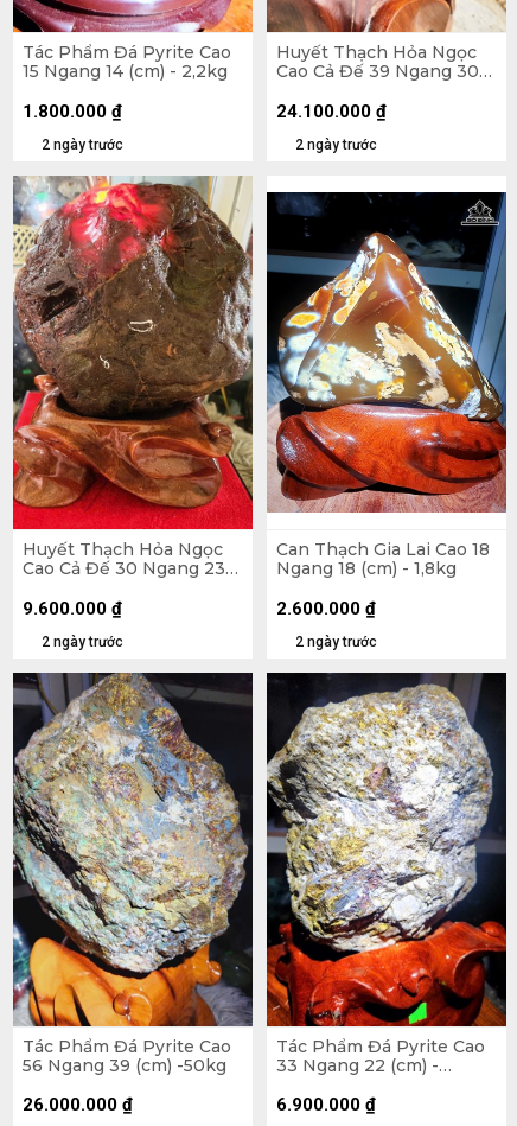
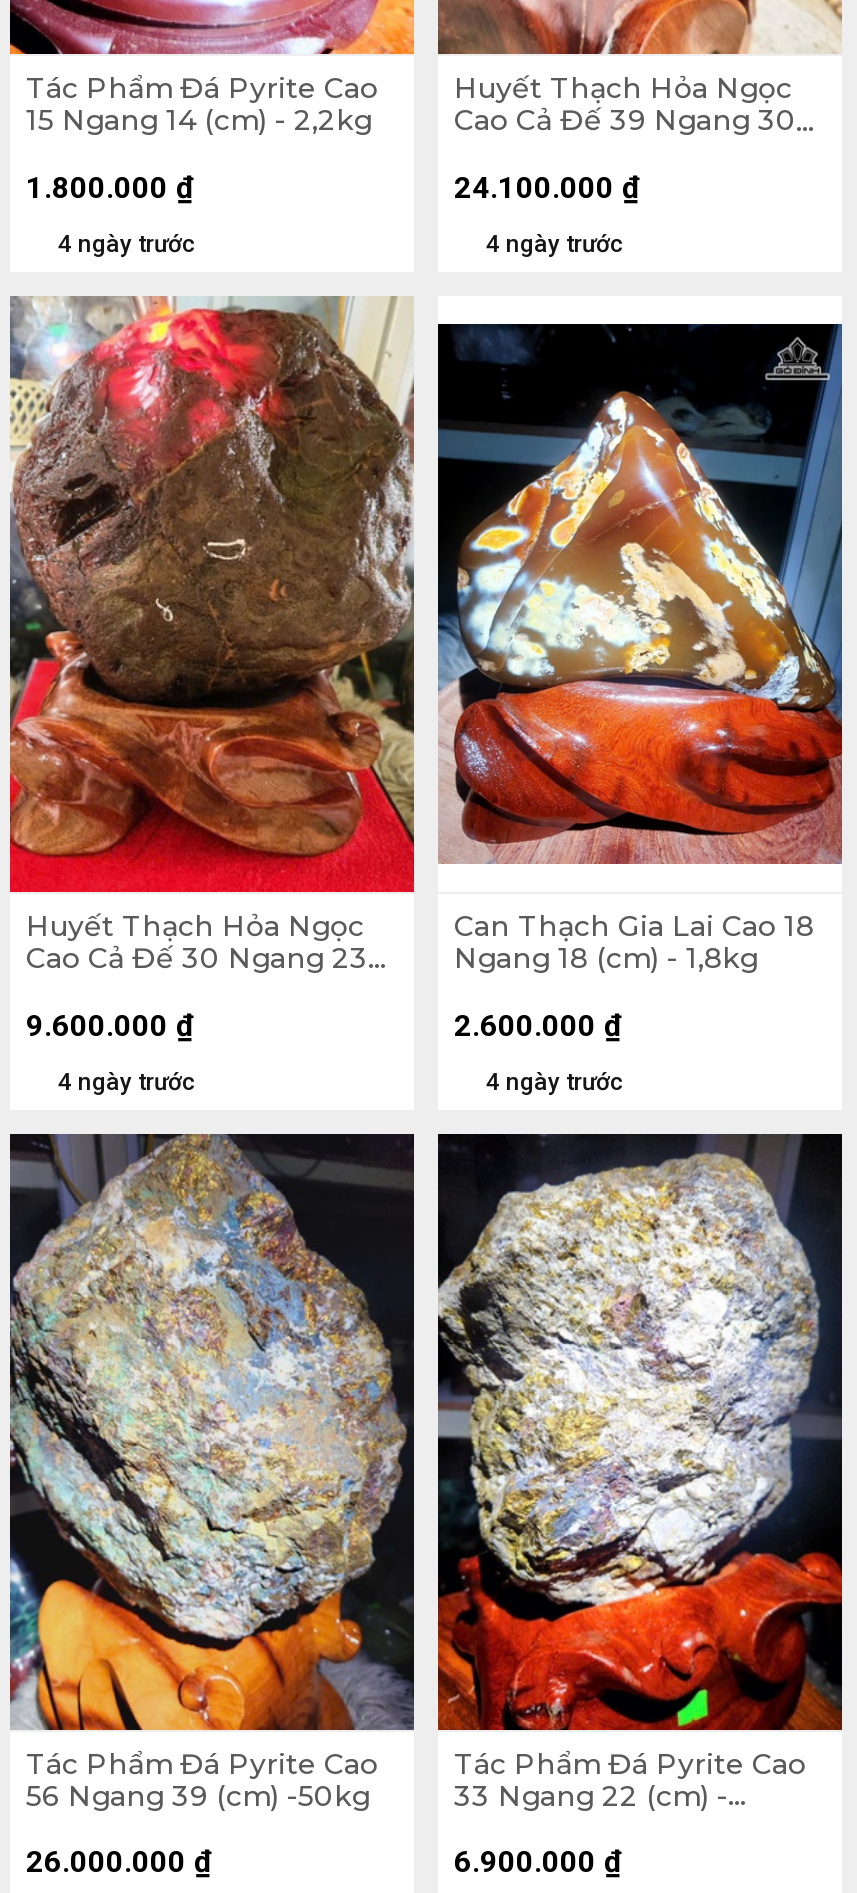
[42,136,123,153] 2 ngày trước -> [58,230,196,258] 4 ngày trước
[295,136,377,153] 2 ngày trước -> [486,230,624,258] 4 ngày trước
[42,633,123,650] 2 ngày trước -> [58,1067,196,1095] 4 ngày trước
[295,633,377,650] 2 ngày trước -> [486,1067,624,1095] 4 ngày trước

